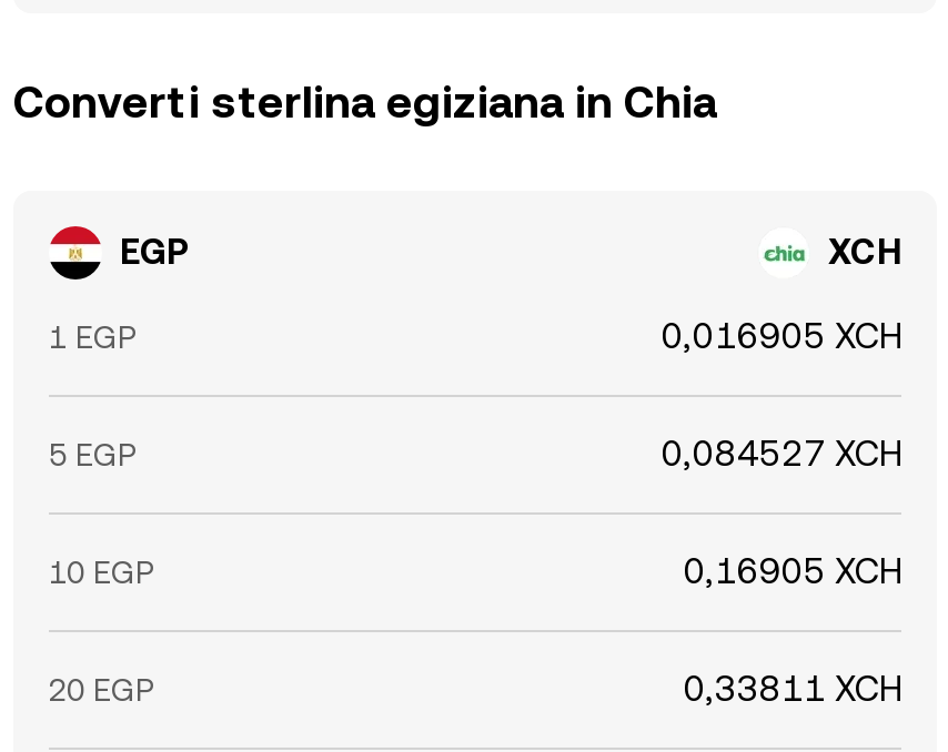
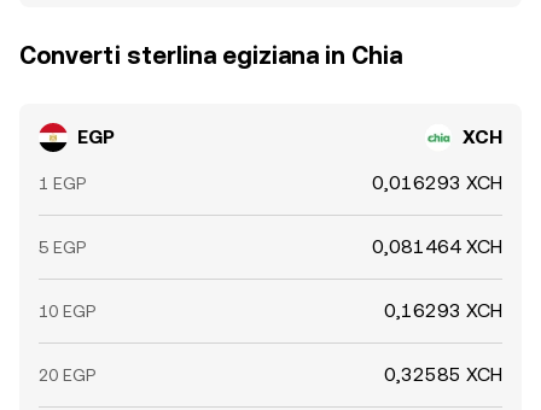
[662,315,901,357] 0,016905 XCH -> [372,171,502,194] 0,016293 XCH
[662,433,901,475] 0,084527 XCH -> [372,235,502,258] 0,081464 XCH
[684,550,901,592] 0,16905 XCH -> [384,299,502,322] 0,16293 XCH
[684,668,901,710] 0,33811 XCH -> [384,363,502,386] 0,32585 XCH

